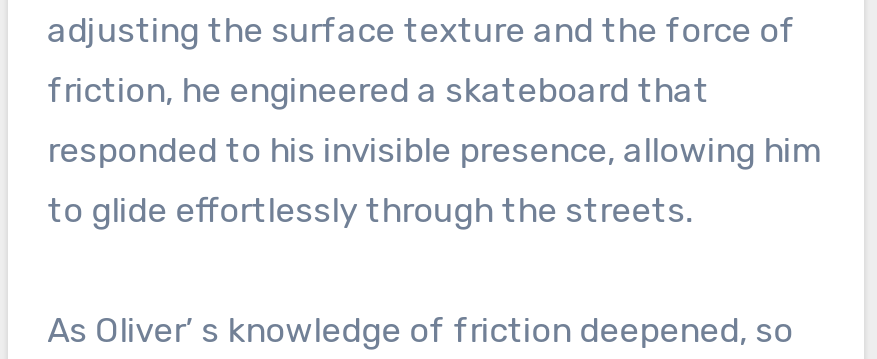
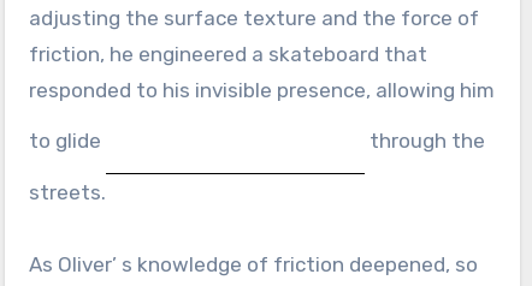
[47,190,693,230] to glide effortlessly through the streets. -> [28,129,485,204] to glide | through the | streets.

